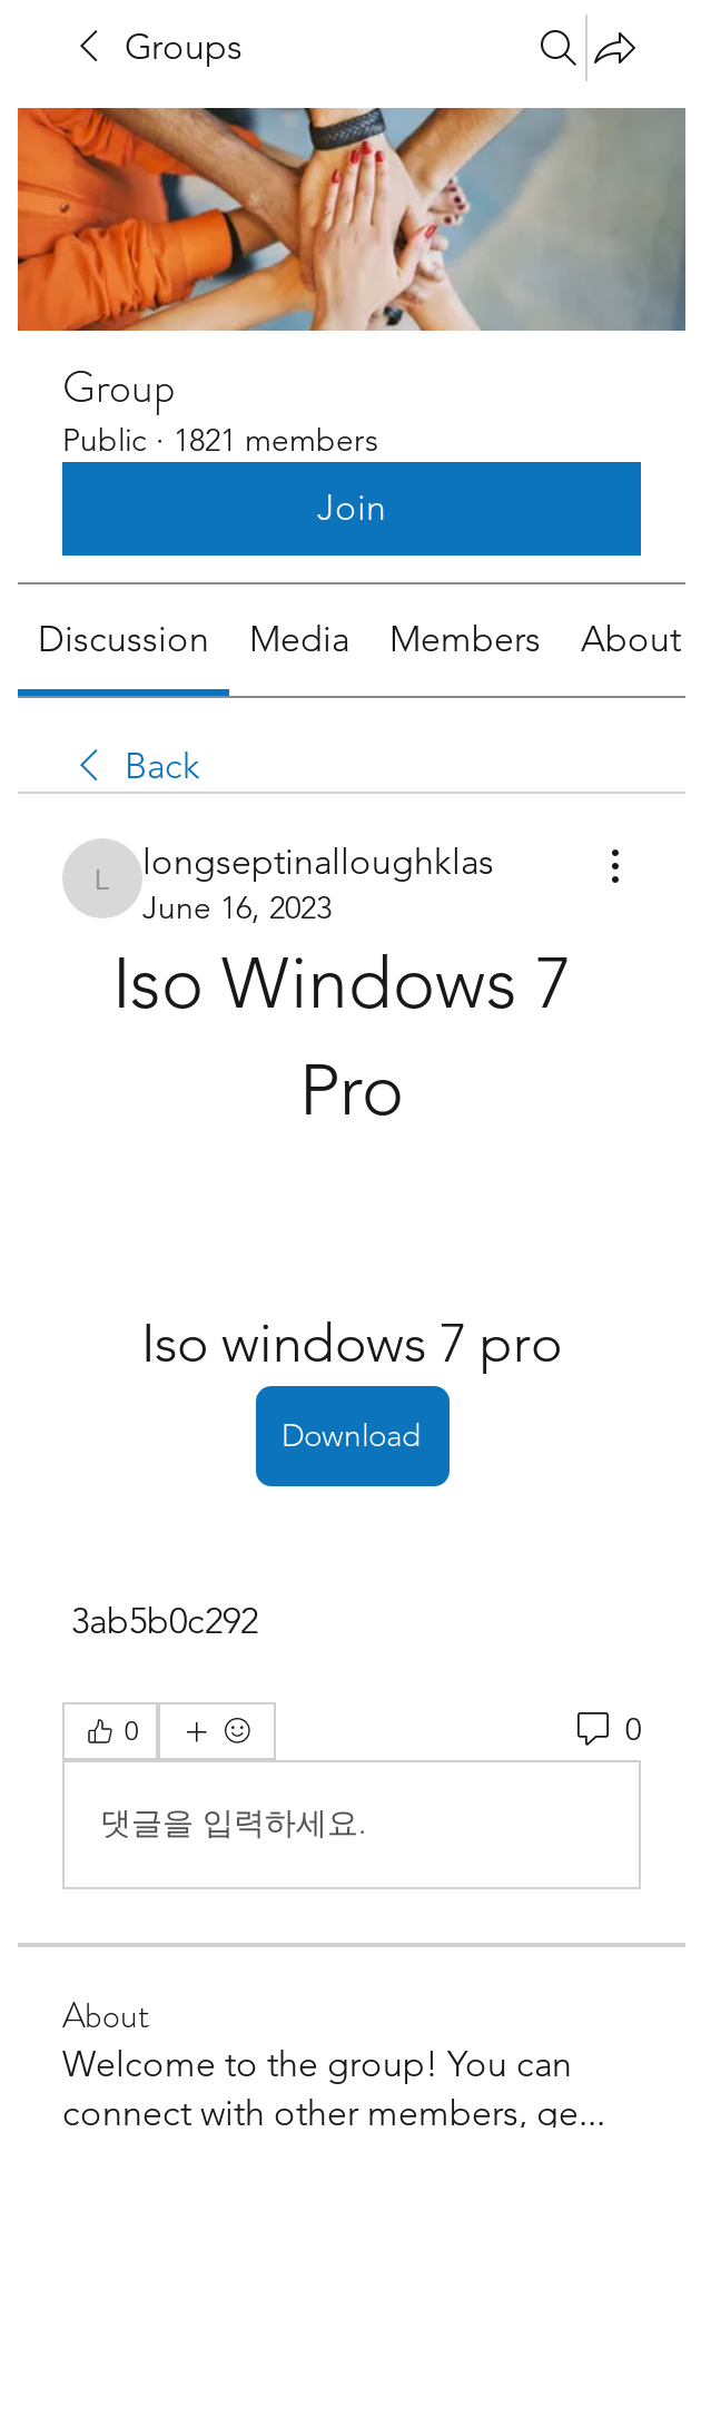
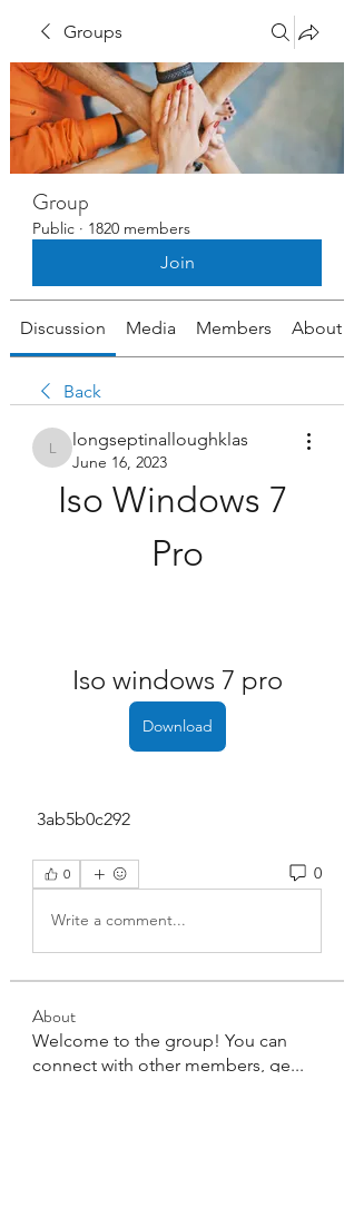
[62,419,378,459] Public · 1821 members -> [32,218,190,238] Public · 1820 members
[100,1803,367,1843] 댓글을 입력하세요. -> [51,910,186,930] Write a comment...

